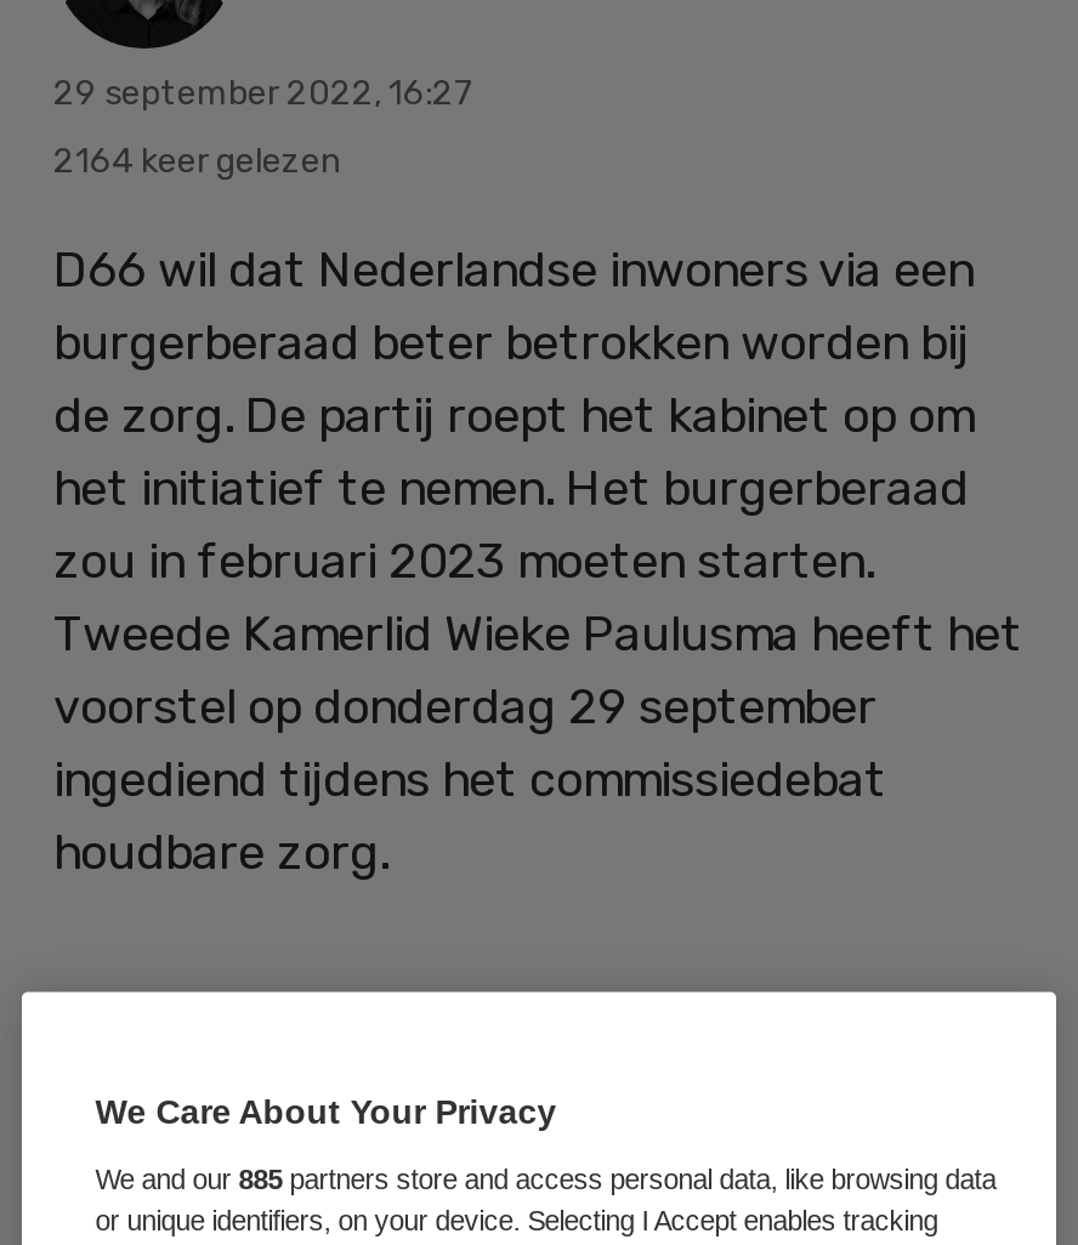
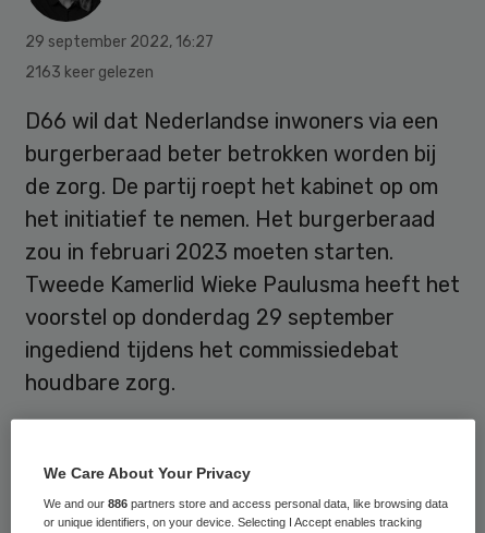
[53,140,340,182] 2164 keer gelezen -> [25,63,154,82] 2163 keer gelezen
[95,1165,996,1194] We and our 885 partners store and access personal data, like browsing data -> [44,497,448,510] We and our 886 partners store and access personal data, like browsing data

